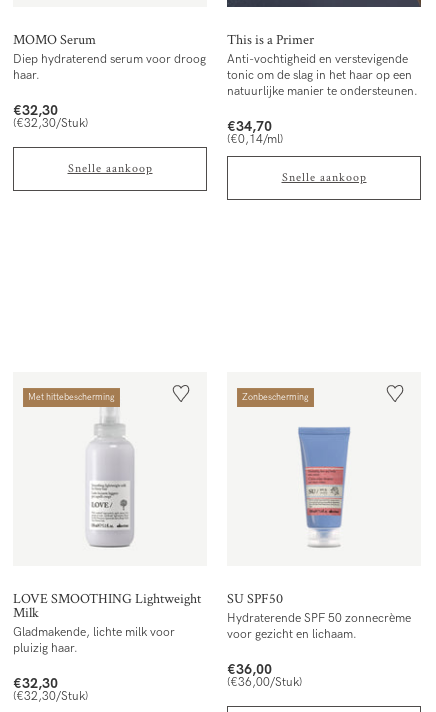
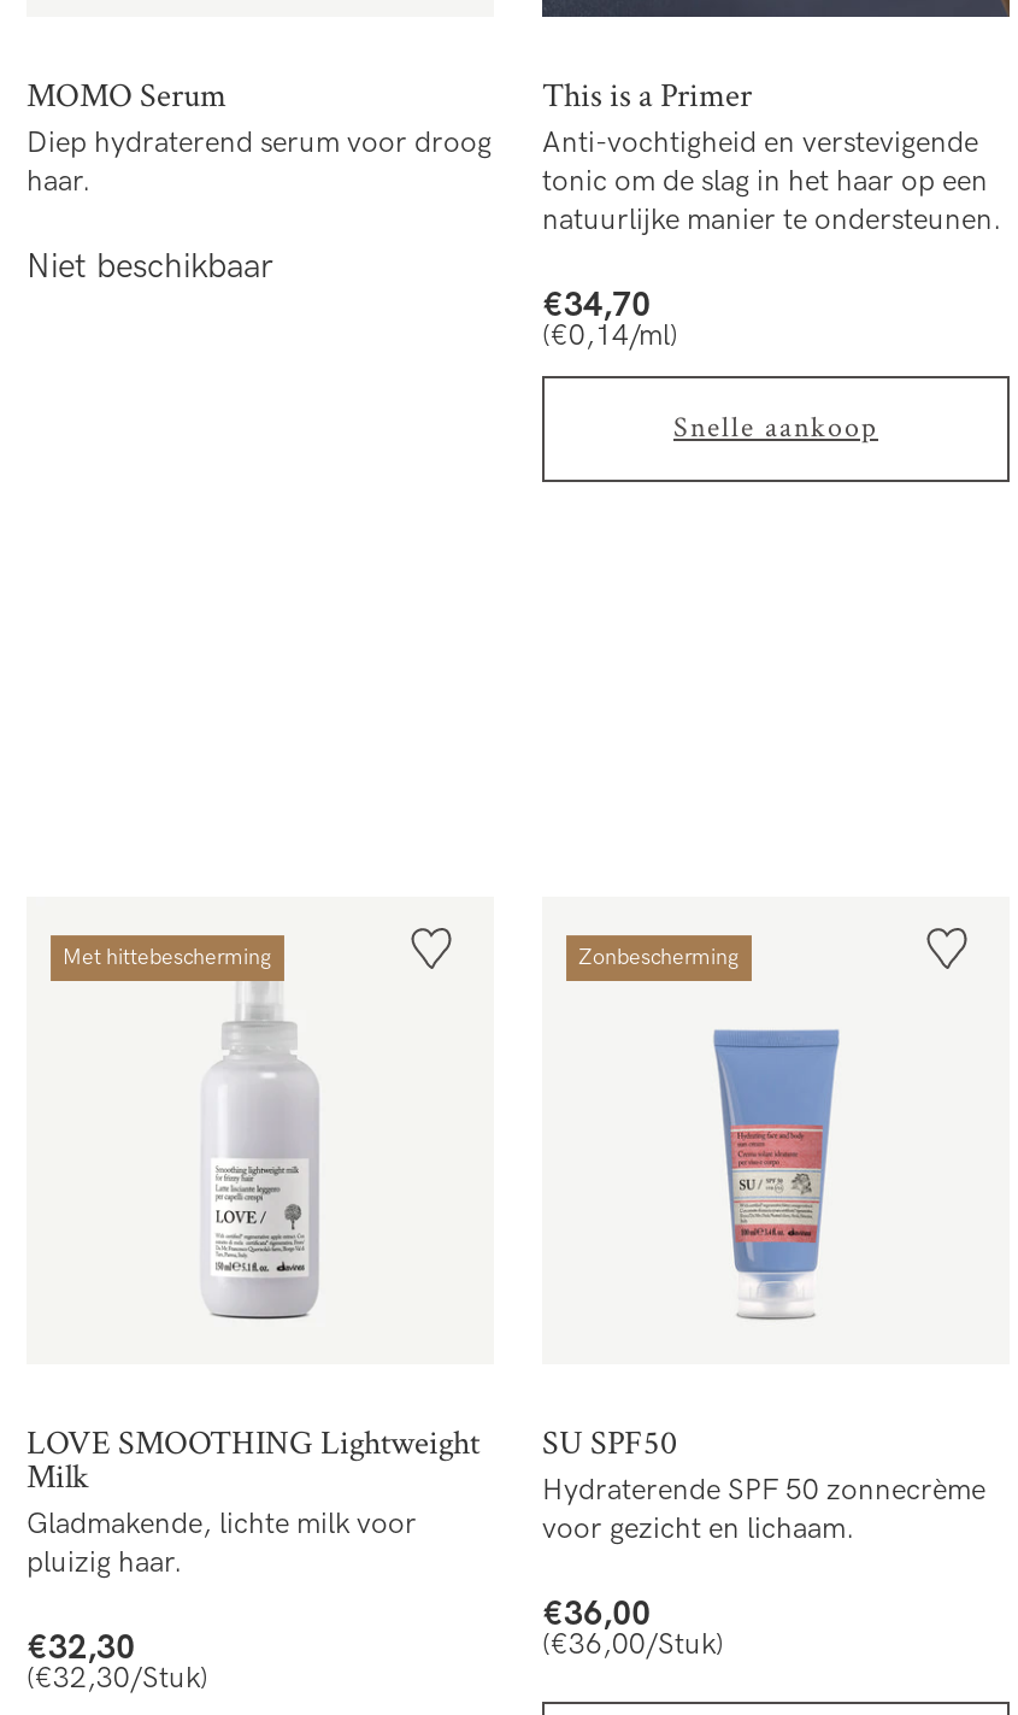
[13,102,152,176] €32,30 | (€32,30/Stuk) | Snelle aankoop -> [27,247,272,288] Niet beschikbaar

